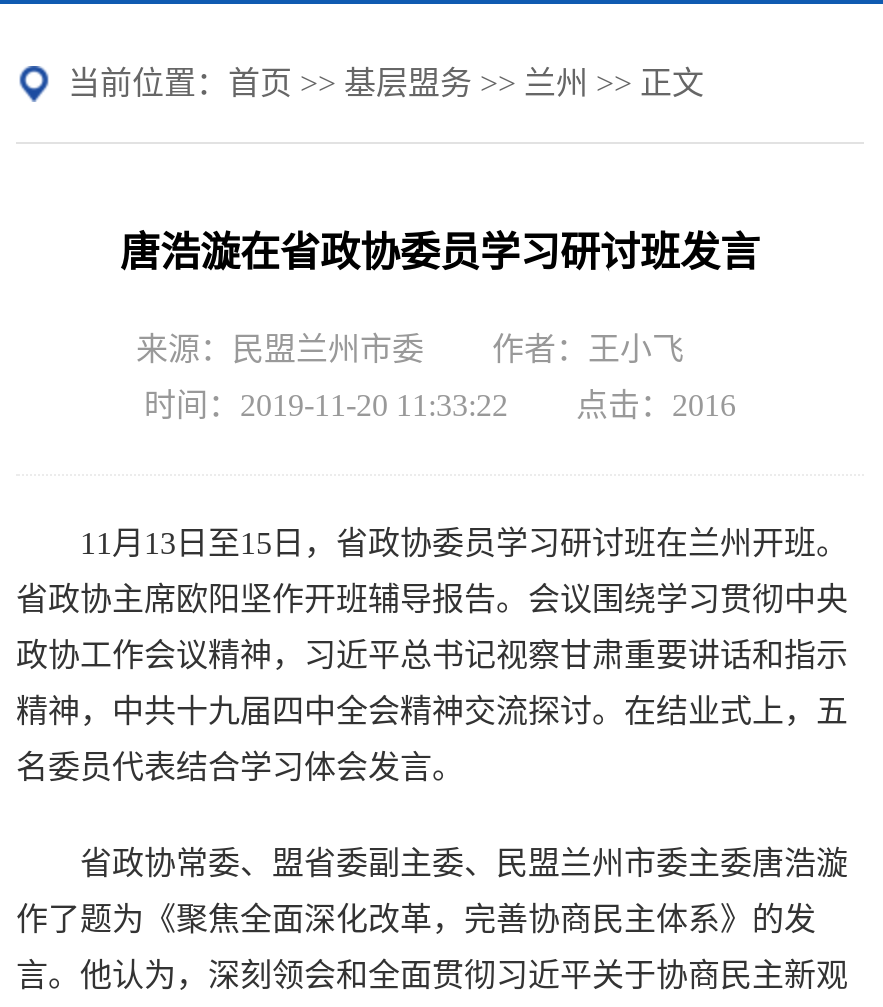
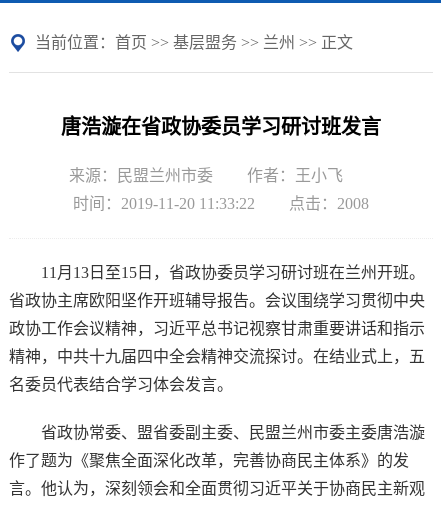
[144,388,736,422] 时间：2019-11-20 11:33:22 点击：2016 -> [73,195,369,212] 时间：2019-11-20 11:33:22 点击：2008

